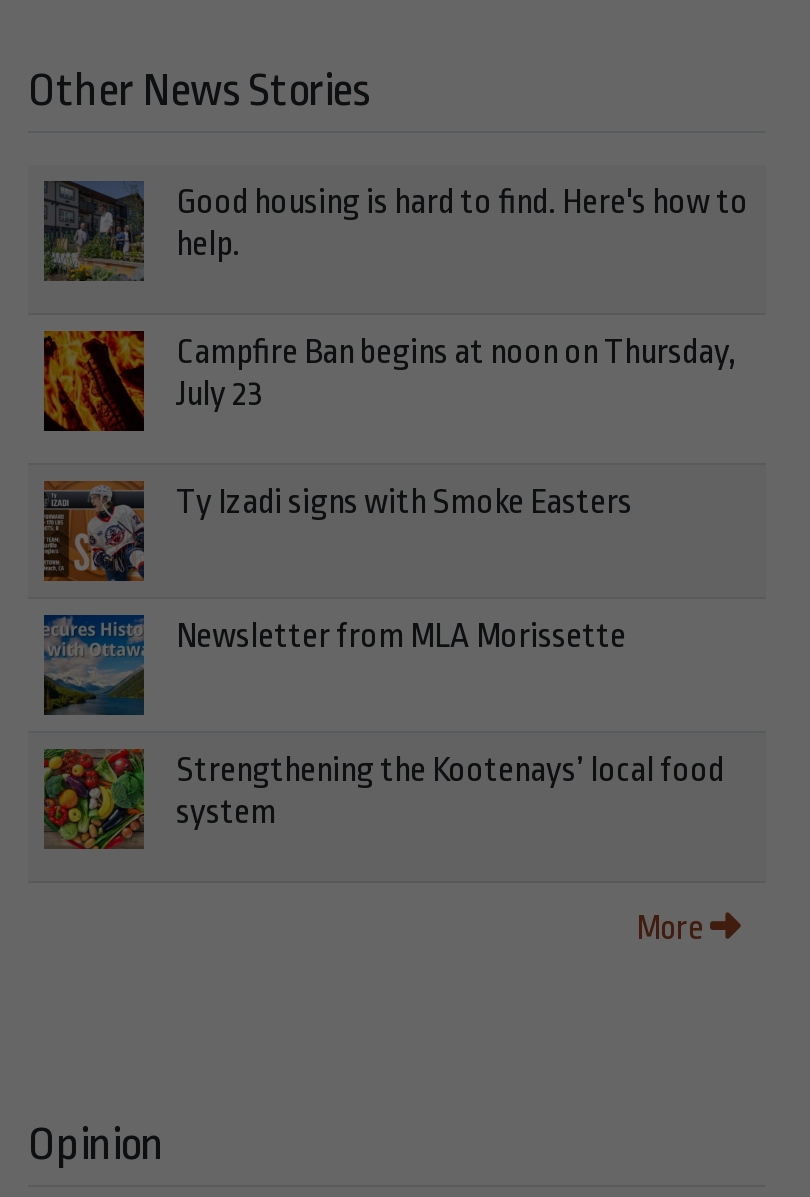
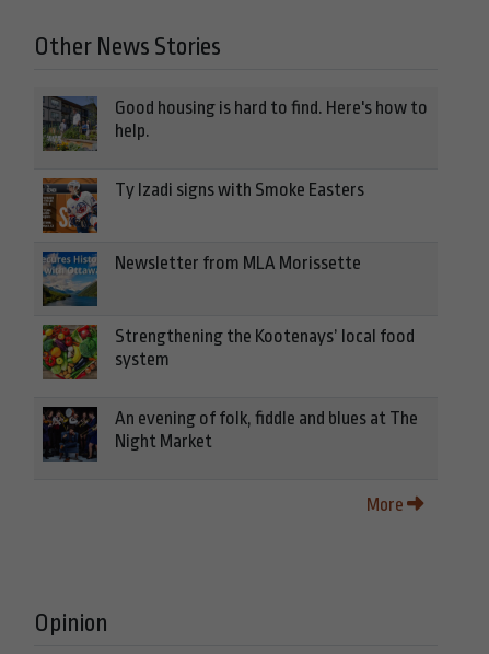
[42,329,736,433] [image] | Campfire Ban begins at noon on Thursday, | July 23 -> none
moved [40,481,724,831] -> [40,178,415,370]: [image] | Ty Izadi signs with Smoke Easters | Newsletter from MLA Morissette | Strengthening the Kootenays’ local food | system
none -> [42,406,418,463] [image] | An evening of folk, fiddle and blues at The | Night Market

